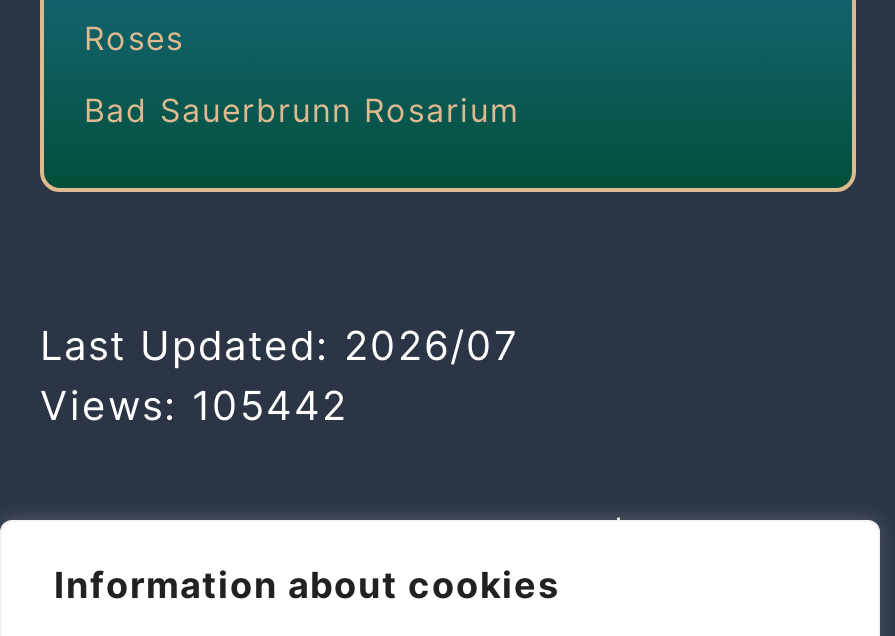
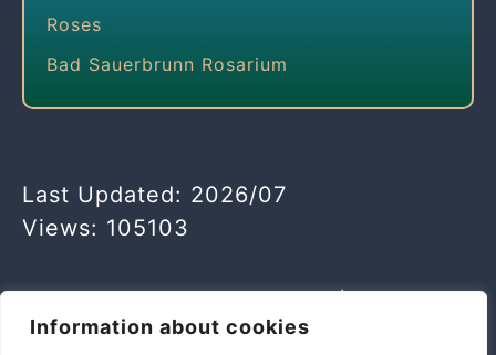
[40,382,348,430] Views: 105442 -> [22,215,189,241] Views: 105103

